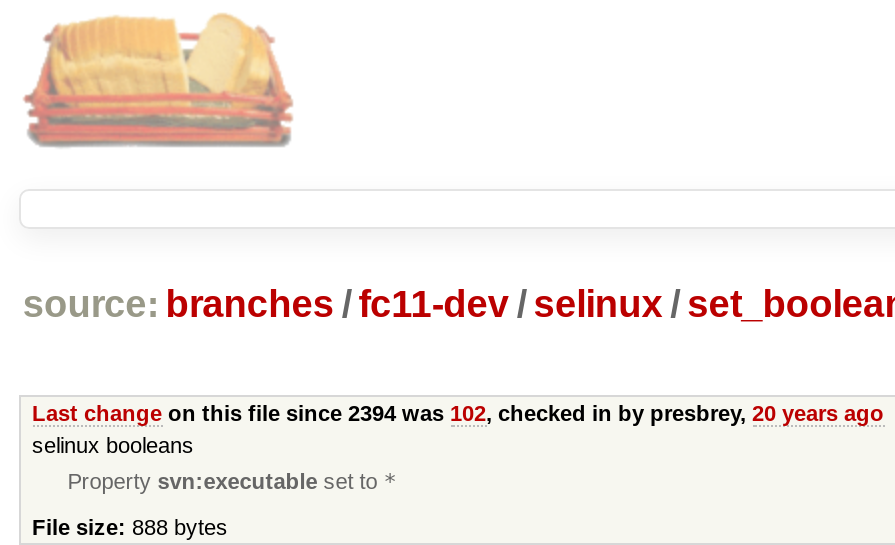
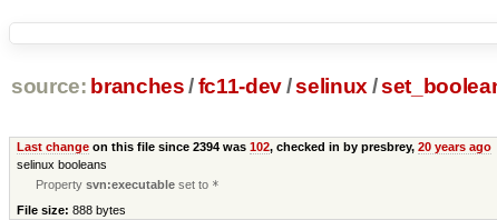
[23,11,295,149] [image] -> none

